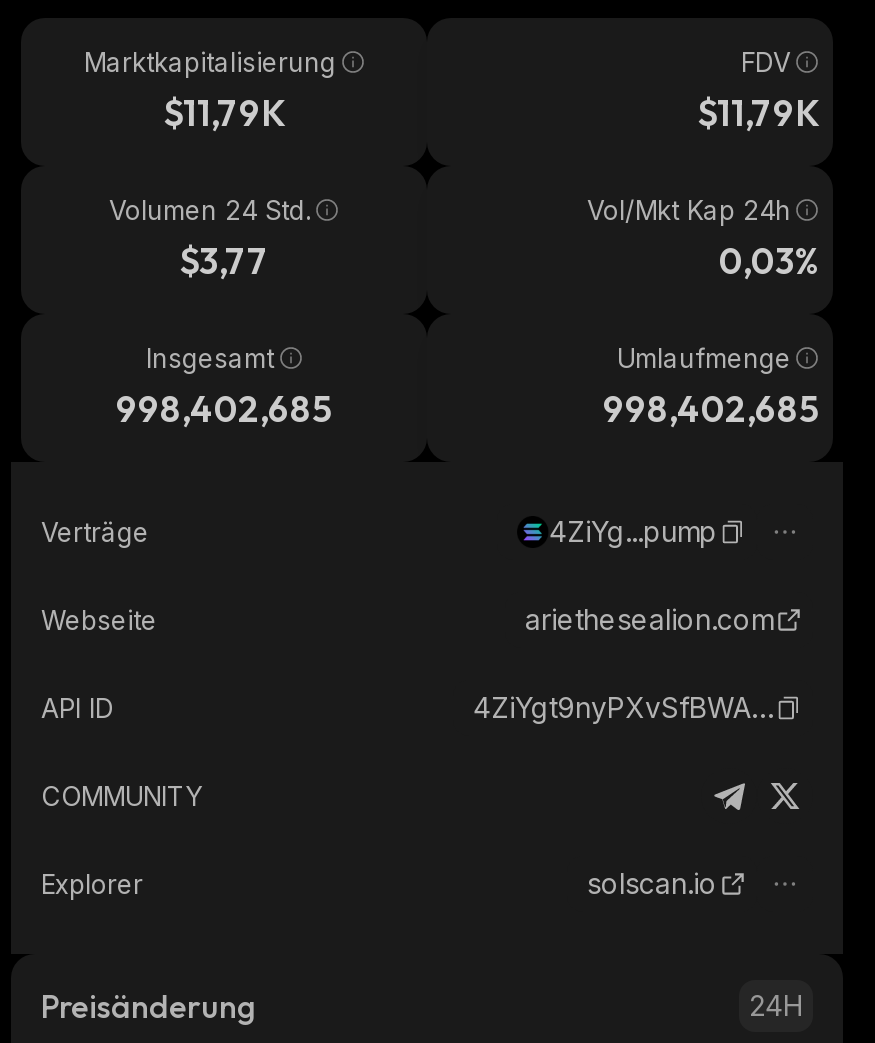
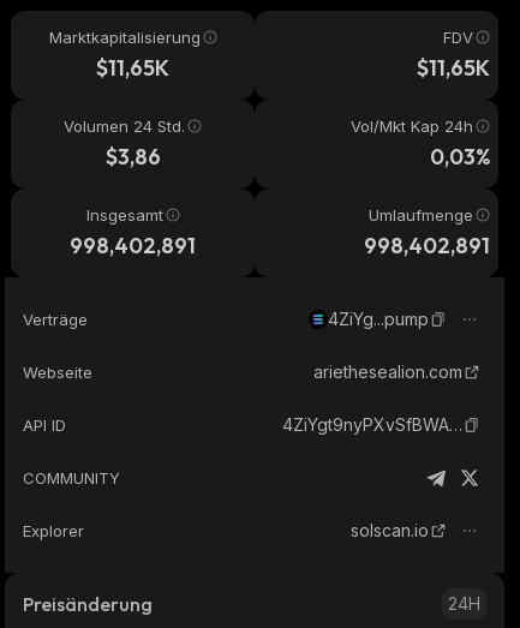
[163,90,285,136] $11,79K -> [96,54,169,82] $11,65K
[697,90,819,136] $11,79K -> [417,54,490,82] $11,65K
[179,238,269,284] $3,77 -> [105,143,160,171] $3,86
[116,386,332,432] 998,402,685 -> [70,232,196,259] 998,402,891
[603,386,819,432] 998,402,685 -> [364,232,490,259] 998,402,891

